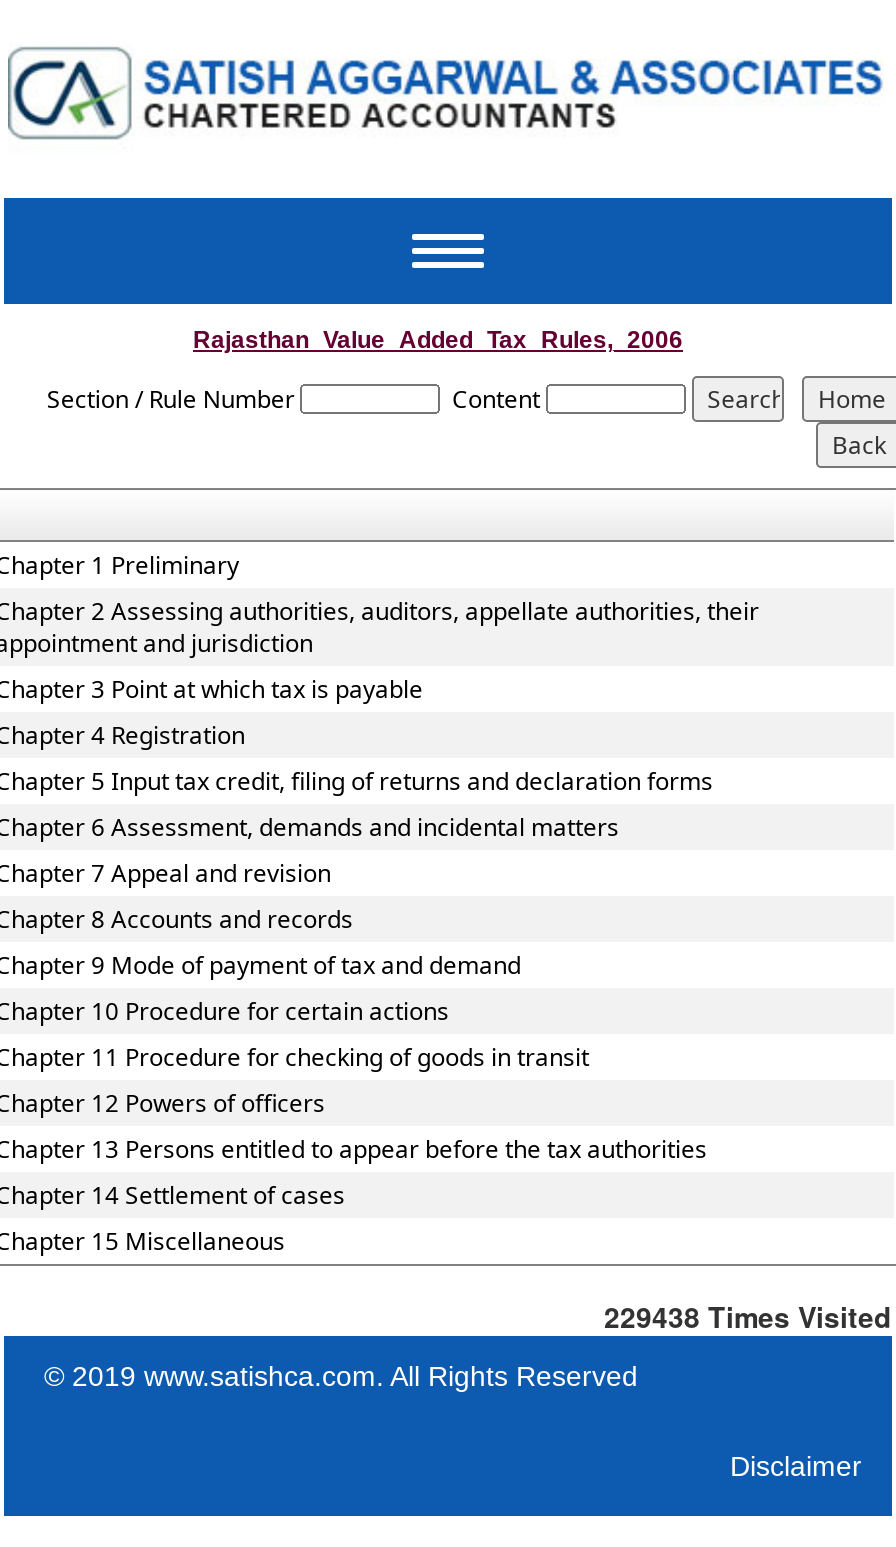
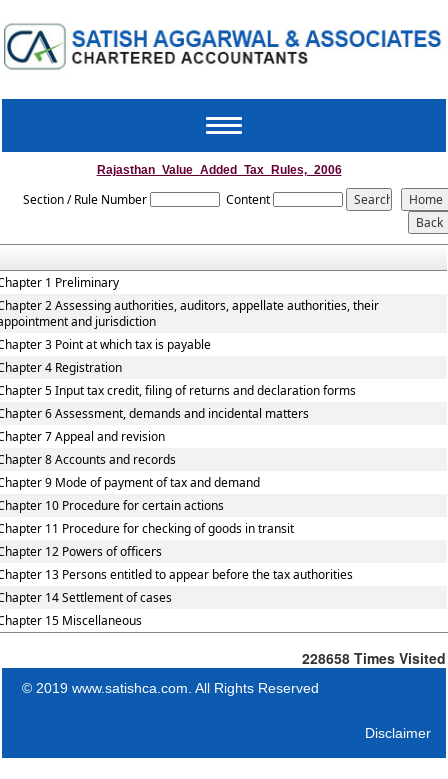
[604,1296,892,1336] 229438 Times Visited -> [302,648,446,668] 228658 Times Visited

